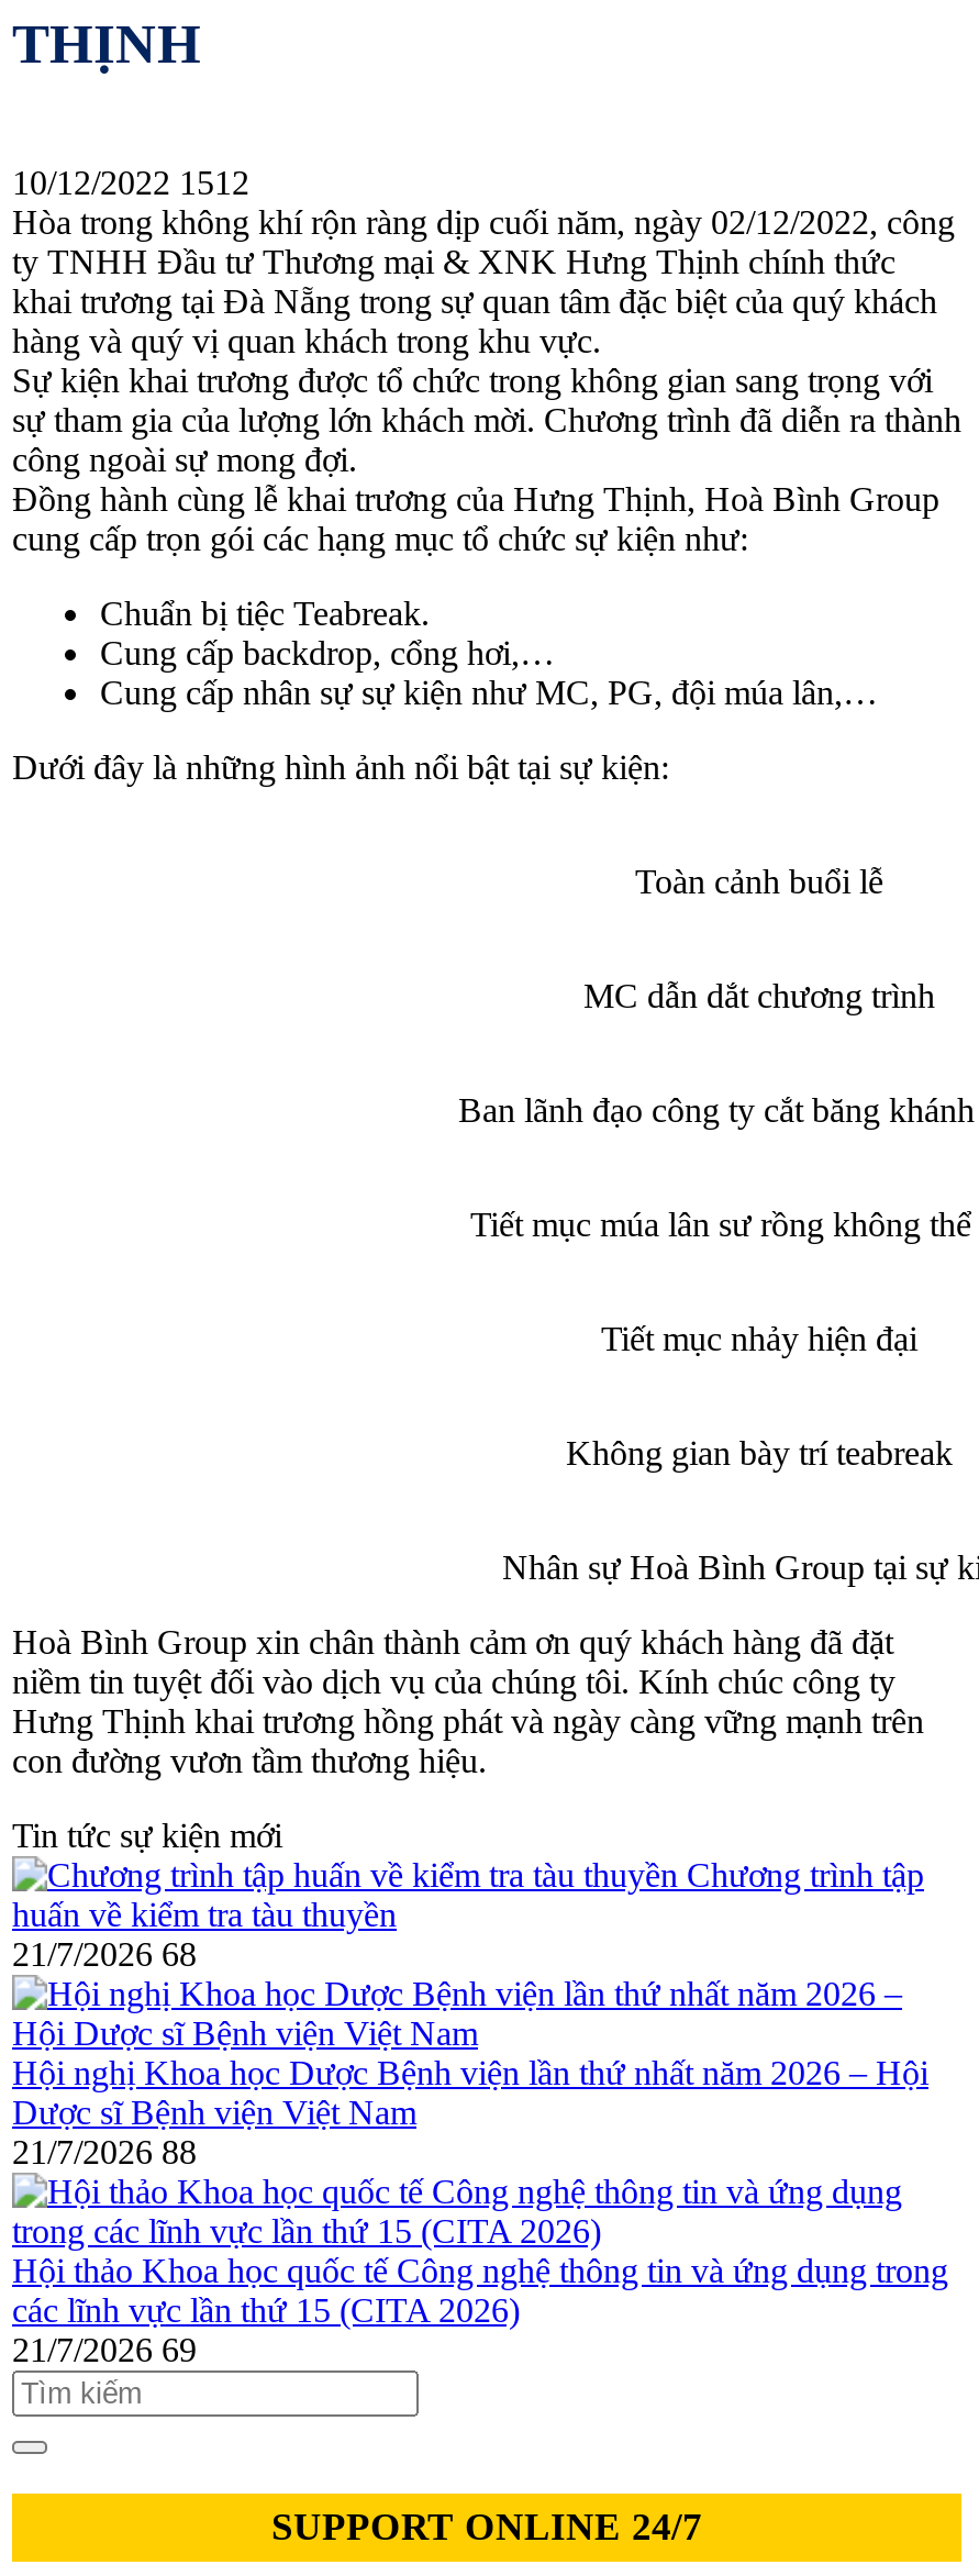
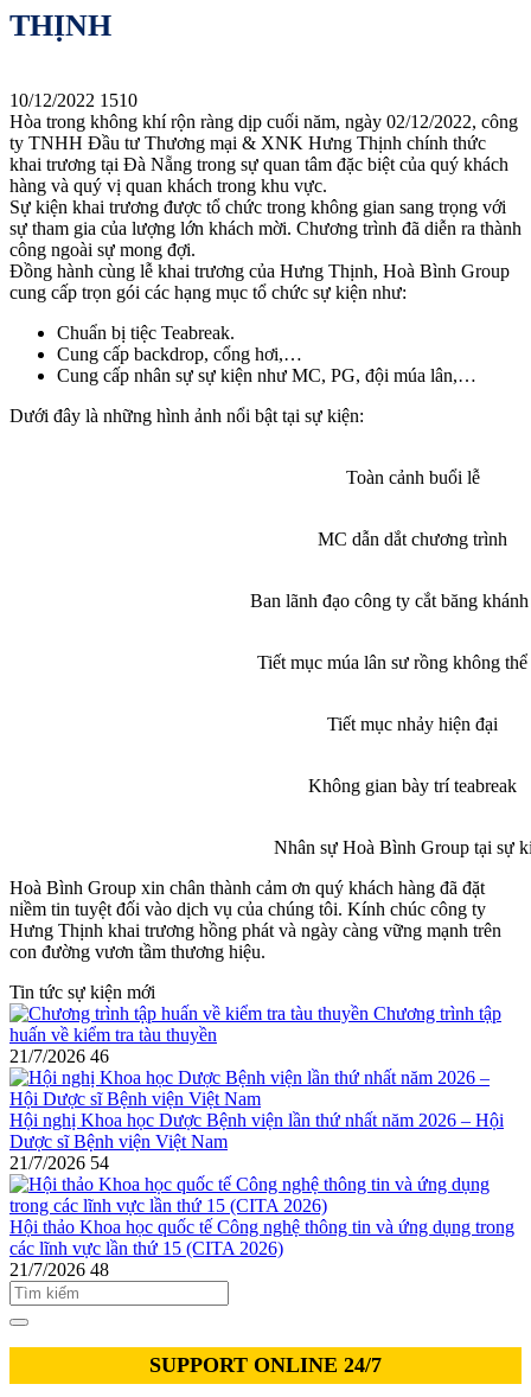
[12,164,249,201] 10/12/2022 1512 -> [9,90,137,110] 10/12/2022 1510
[12,1935,197,1972] 21/7/2026 68 -> [9,1046,109,1066] 21/7/2026 46
[12,2133,197,2170] 21/7/2026 88 -> [9,1153,109,1173] 21/7/2026 54
[12,2331,197,2368] 21/7/2026 69 -> [9,1259,109,1279] 21/7/2026 48

